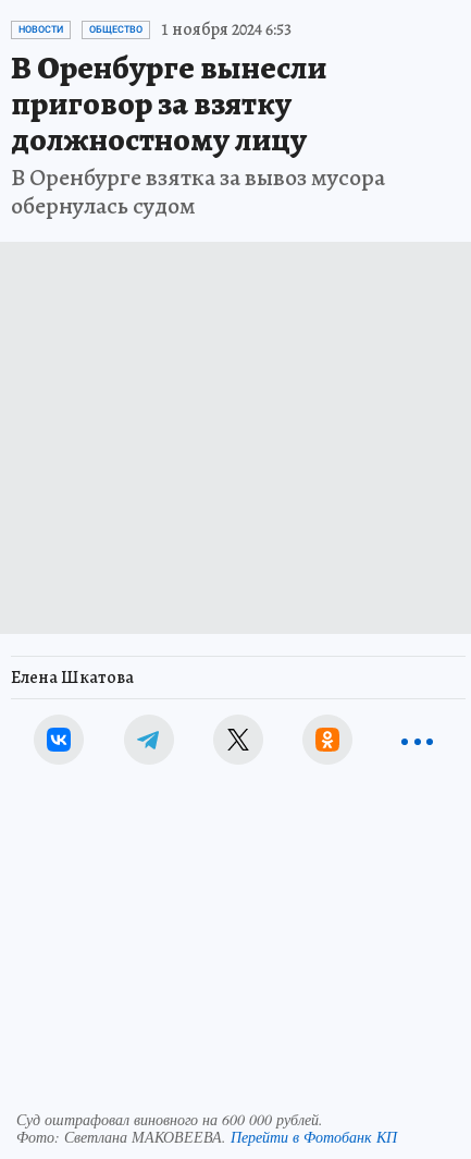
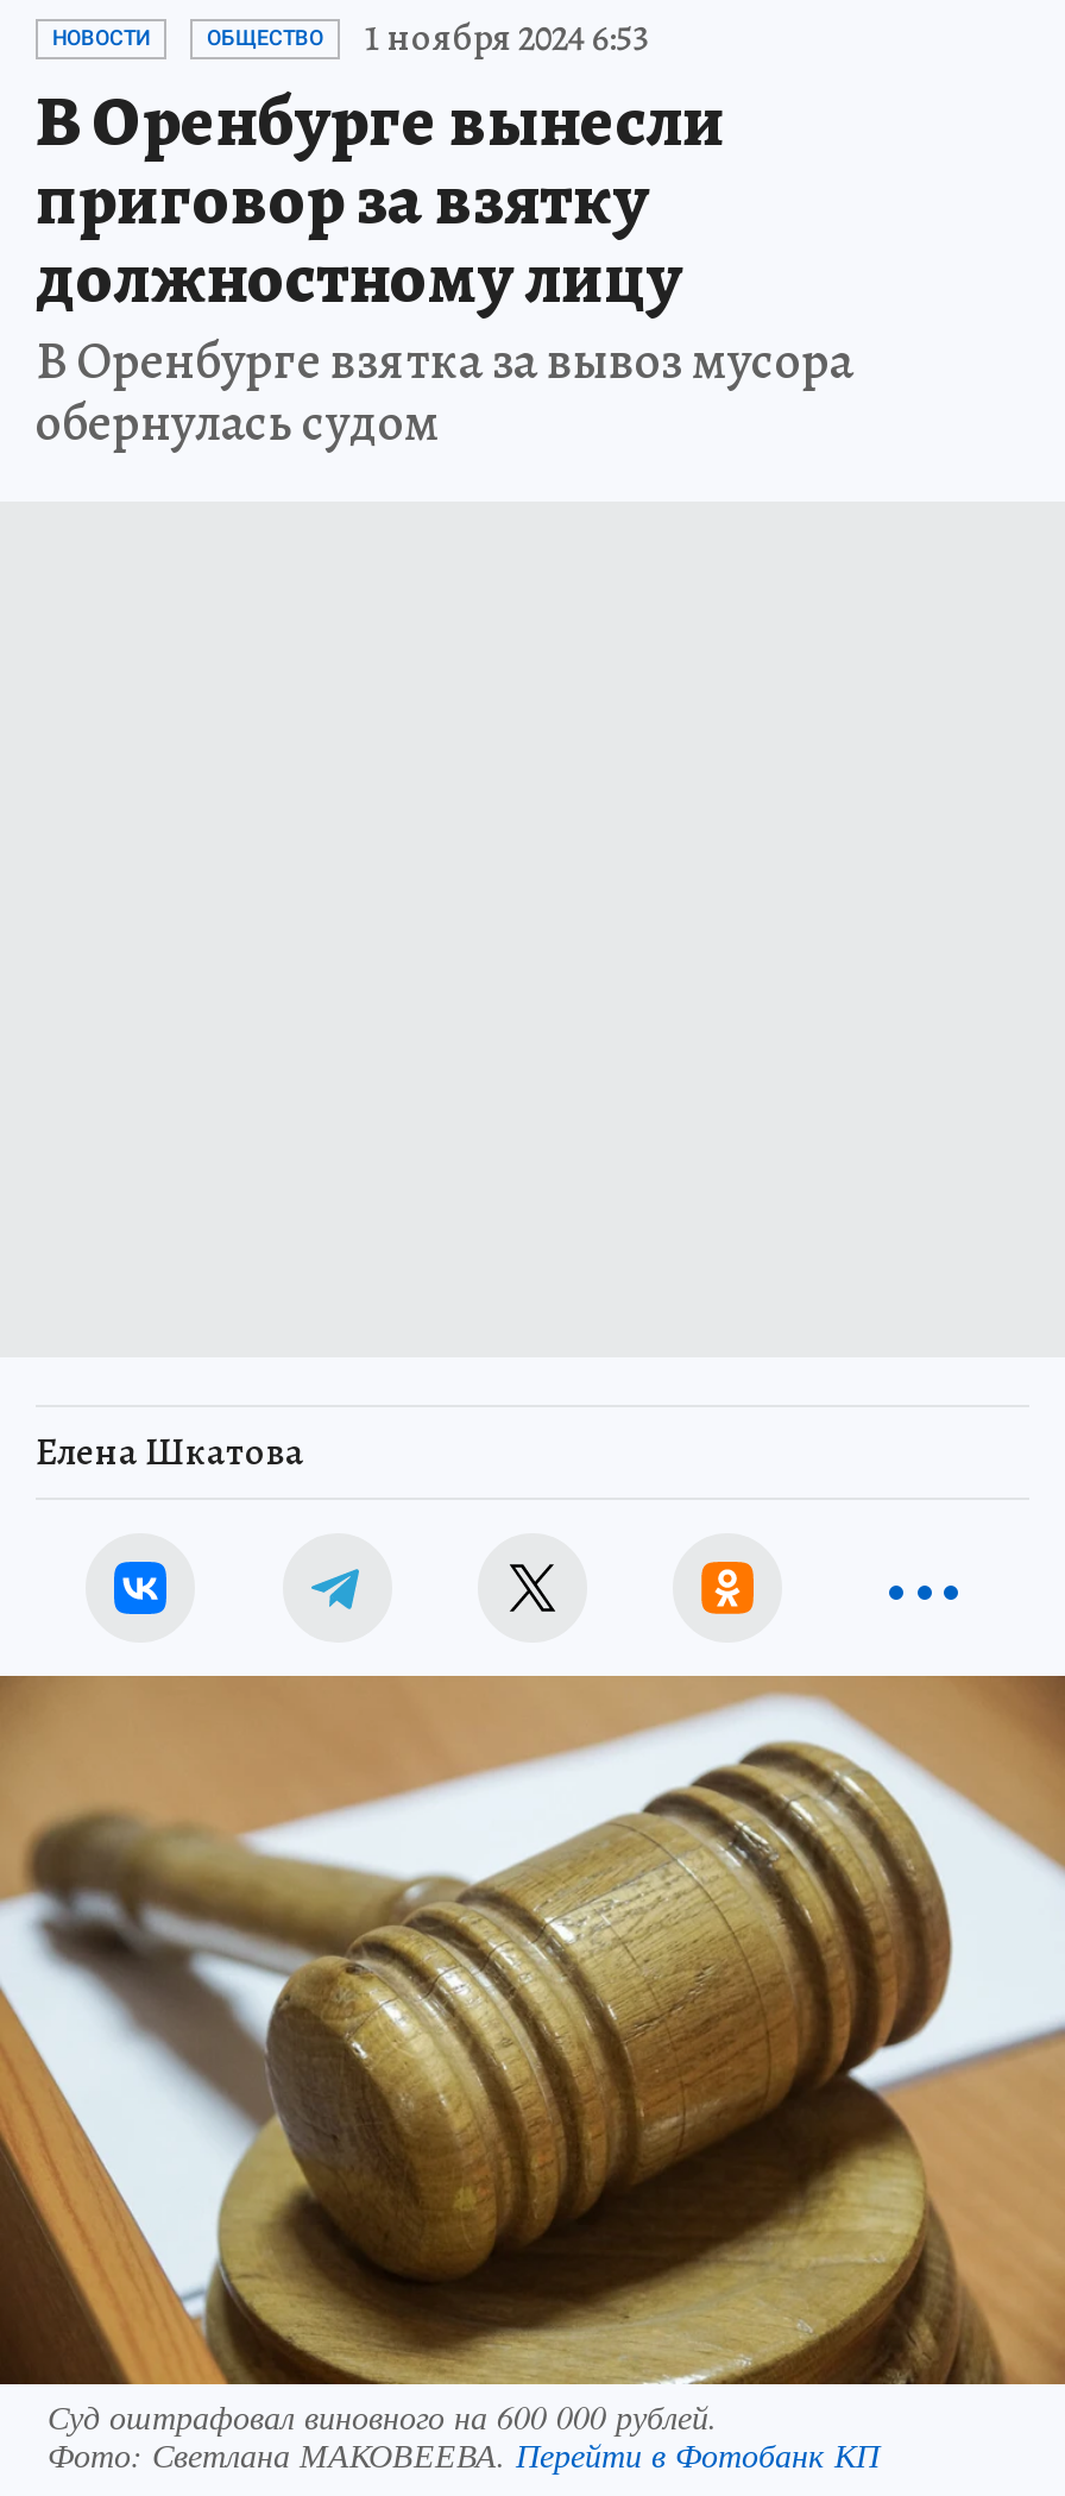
none -> [7,1674,1058,2387] [image]

